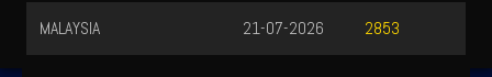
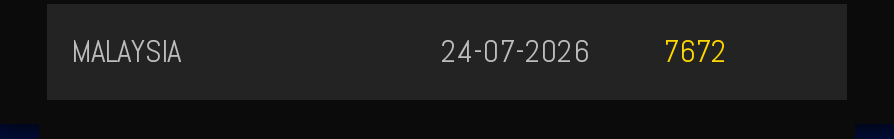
[243,17,324,39] 21-07-2026 -> [441,31,589,71] 24-07-2026
[365,18,400,40] 2853 -> [663,32,727,72] 7672

